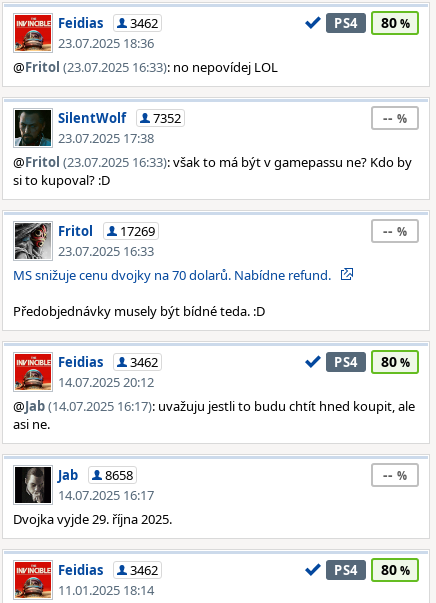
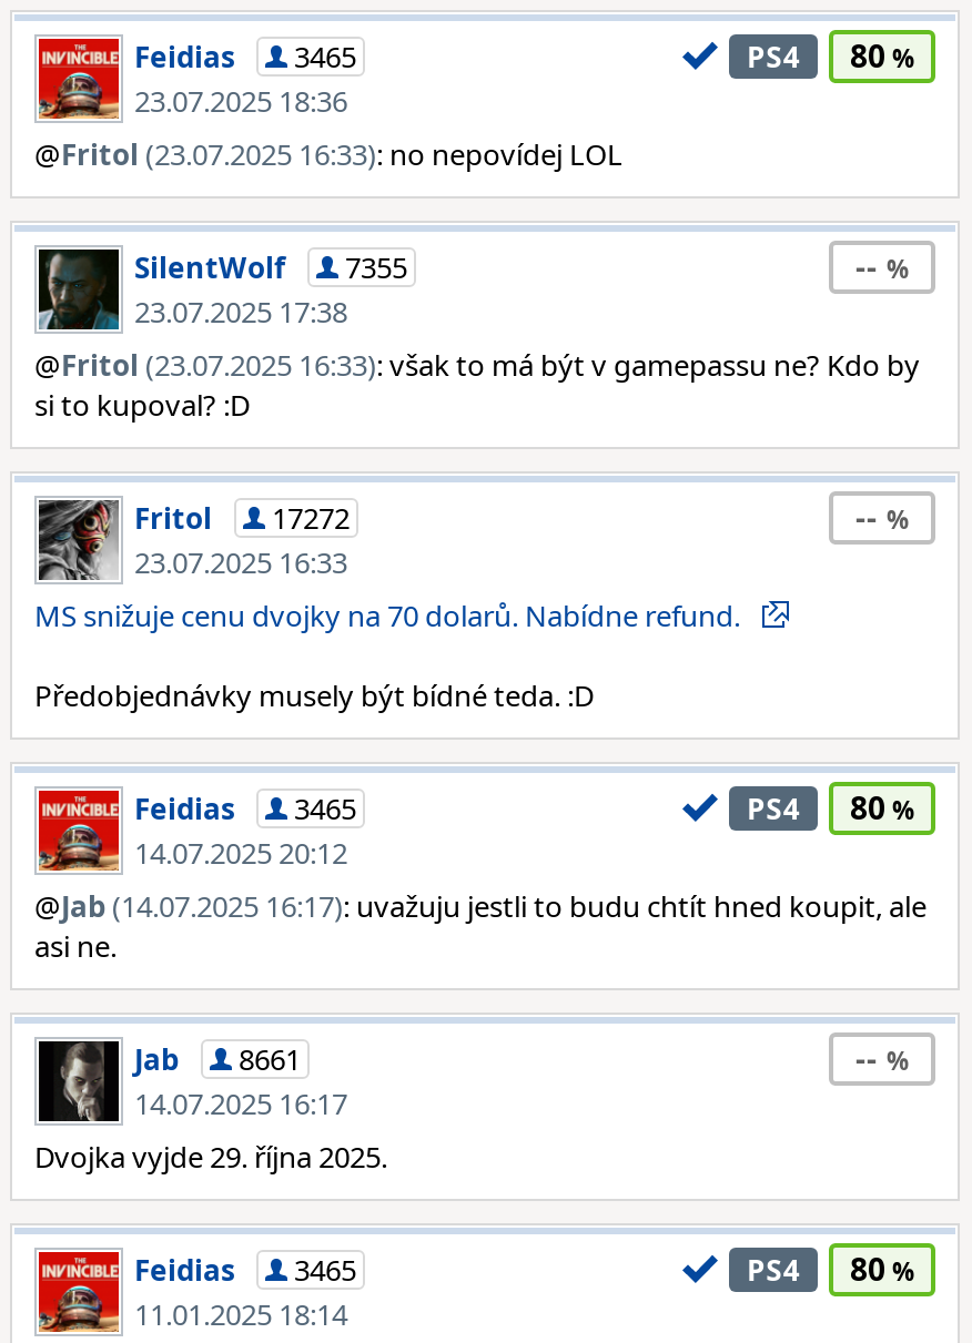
[58,14,158,32] Feidias 3462 -> [134,37,356,77] Feidias 3465
[58,109,181,127] SilentWolf 7352 -> [134,247,407,287] SilentWolf 7355
[58,222,155,240] Fritol 17269 -> [134,498,350,538] Fritol 17272
[58,353,158,371] Feidias 3462 -> [134,788,356,828] Feidias 3465
[58,466,133,484] Jab 8658 -> [134,1039,301,1079] Jab 8661
[58,561,158,579] Feidias 3462 -> [134,1250,356,1290] Feidias 3465

